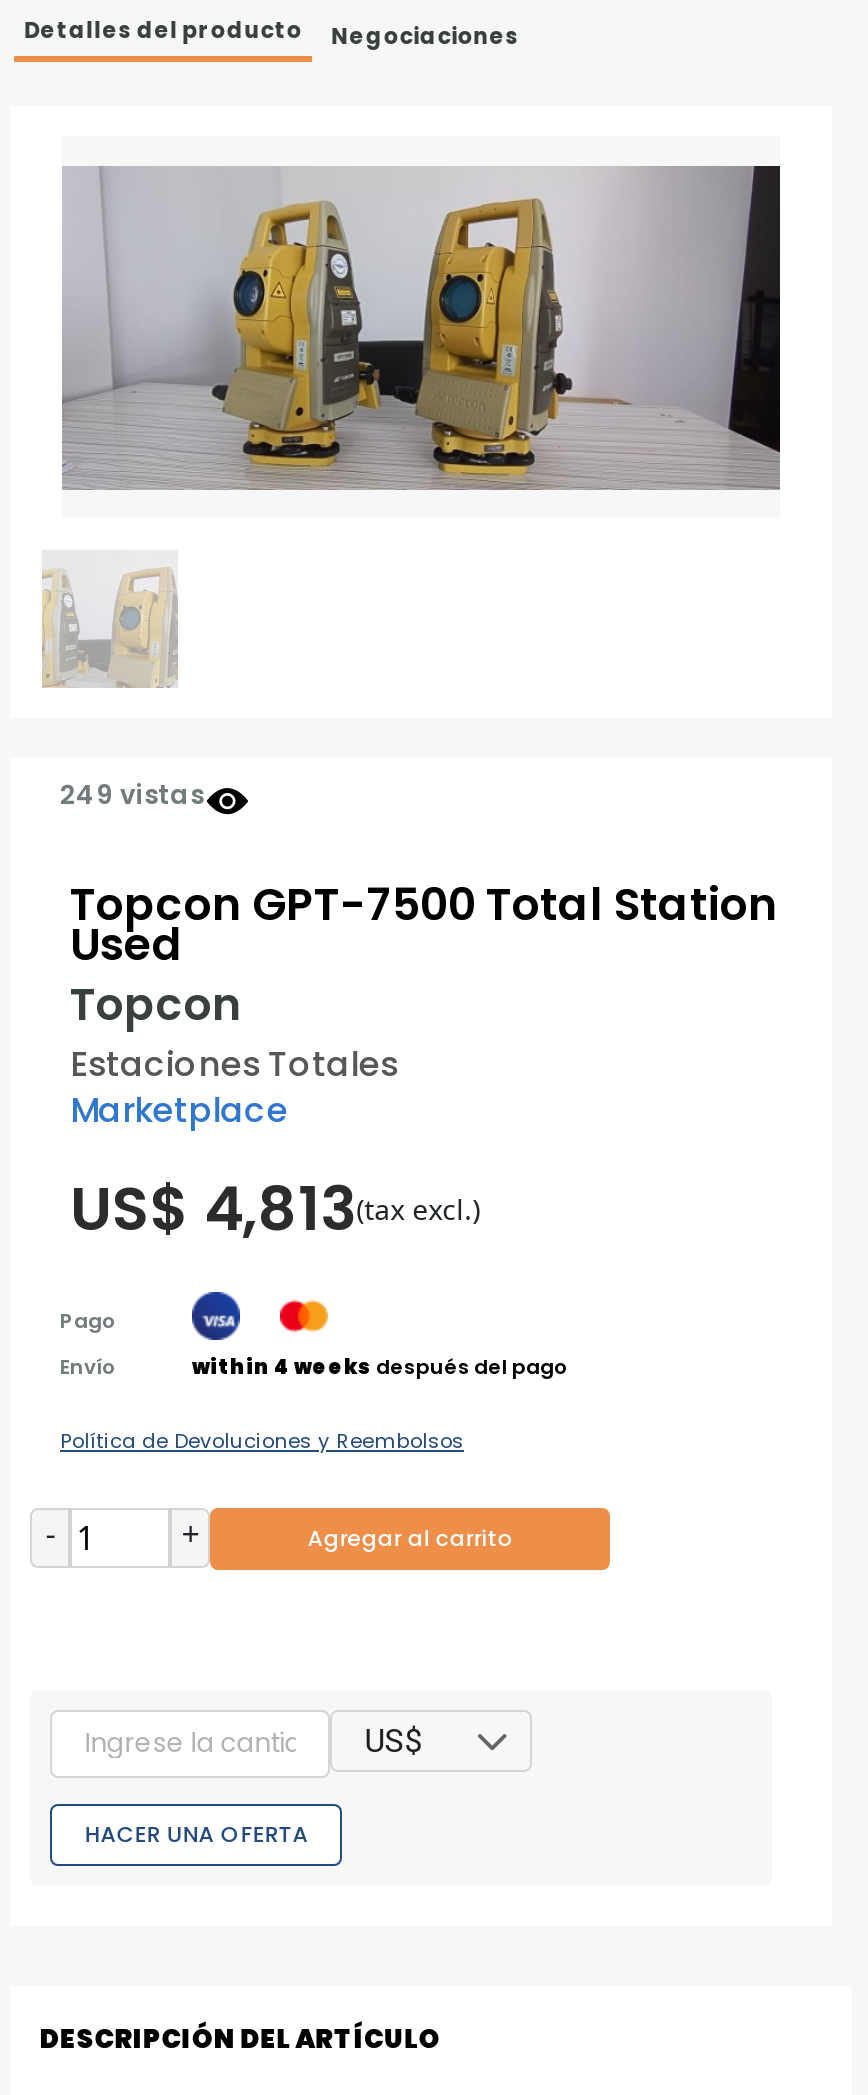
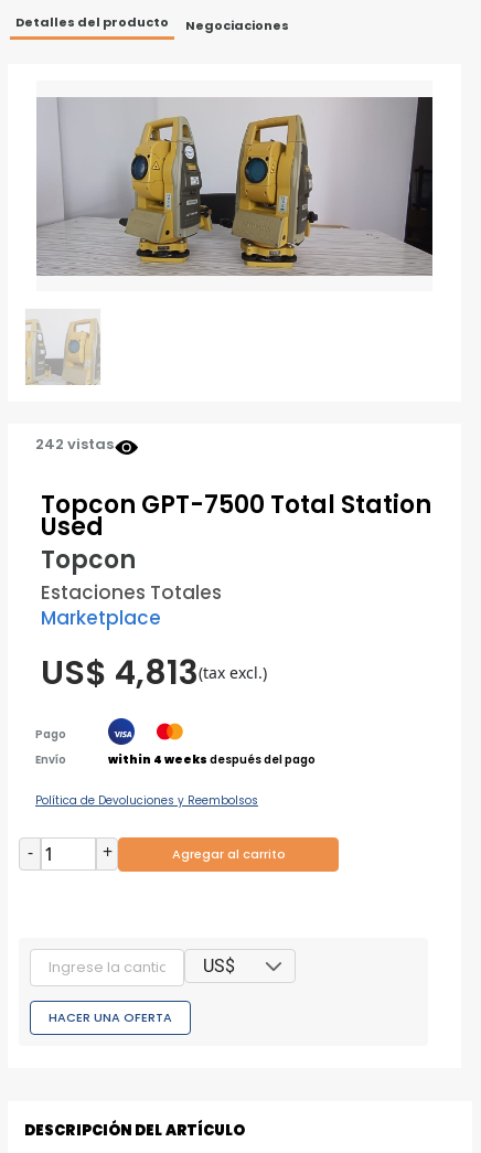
[60,776,204,814] 249 vistas -> [35,434,114,455] 242 vistas

